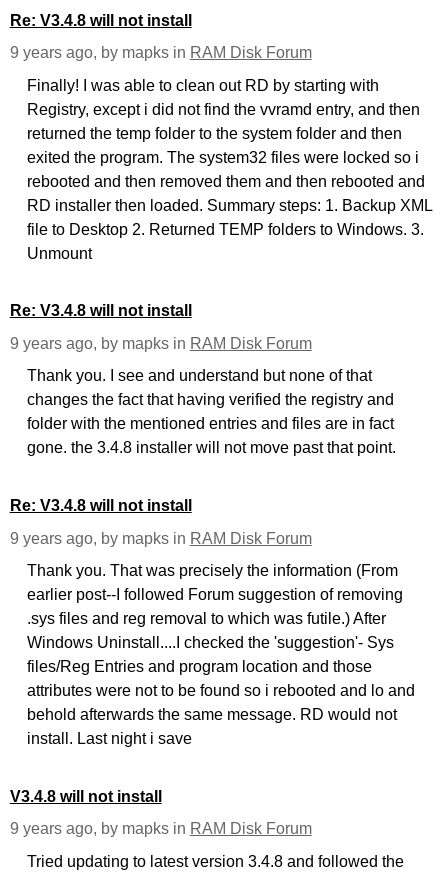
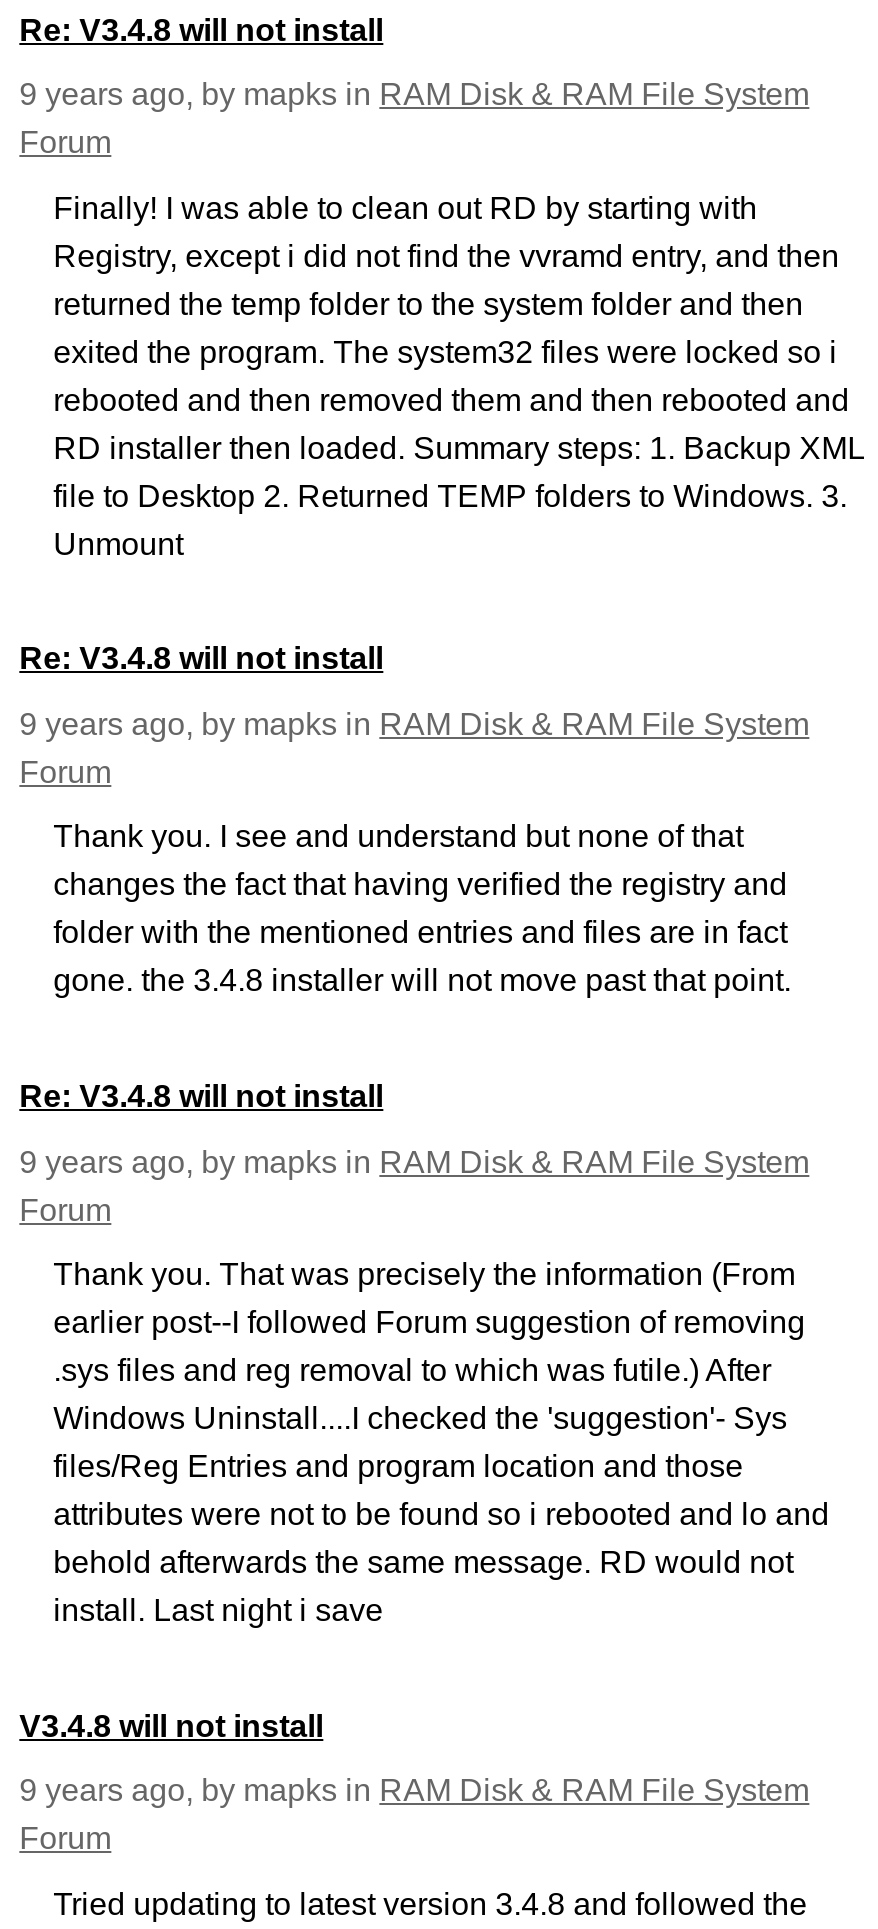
[10,44,312,61] 9 years ago, by mapks in RAM Disk Forum -> [19,77,809,159] 9 years ago, by mapks in RAM Disk & RAM File System | Forum
[10,335,312,352] 9 years ago, by mapks in RAM Disk Forum -> [19,707,809,789] 9 years ago, by mapks in RAM Disk & RAM File System | Forum
[10,530,312,547] 9 years ago, by mapks in RAM Disk Forum -> [19,1144,809,1226] 9 years ago, by mapks in RAM Disk & RAM File System | Forum
[10,820,312,837] 9 years ago, by mapks in RAM Disk Forum -> [19,1774,809,1856] 9 years ago, by mapks in RAM Disk & RAM File System | Forum

